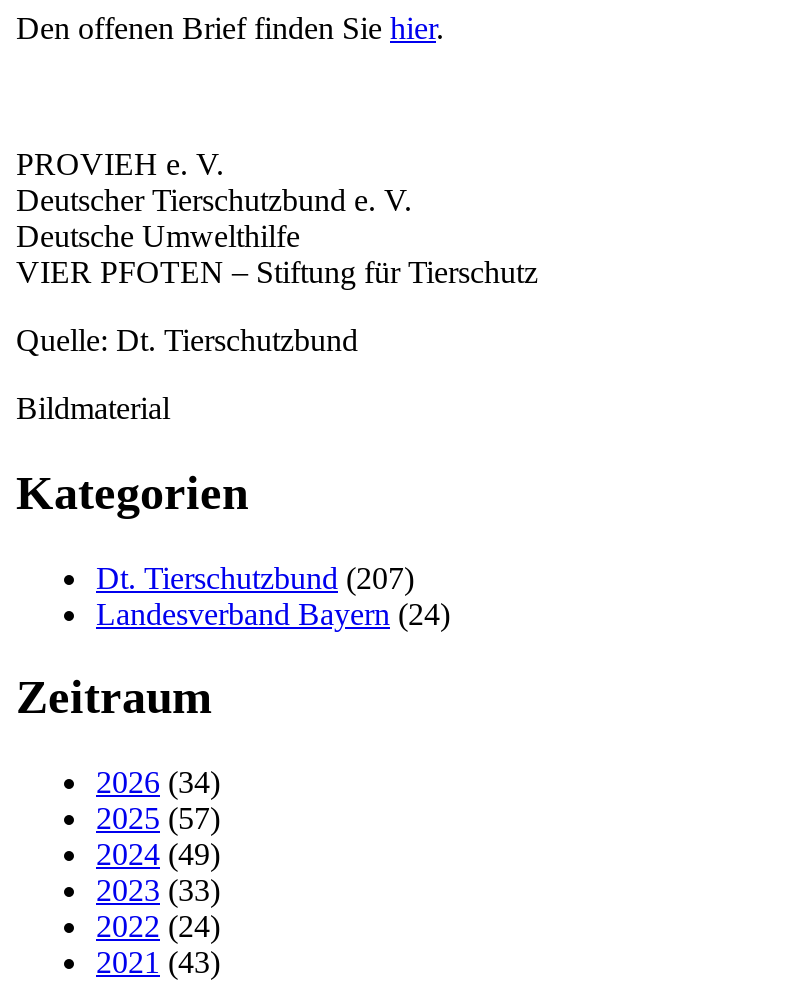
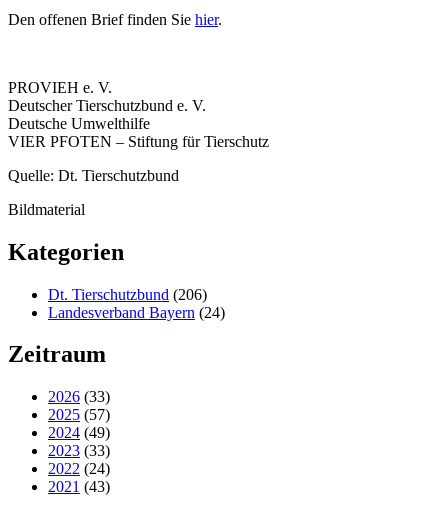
[96,560,414,594] Dt. Tierschutzbund (207) -> [48,285,207,302] Dt. Tierschutzbund (206)
[96,766,220,800] 2026 (34) -> [48,388,110,405] 2026 (33)

